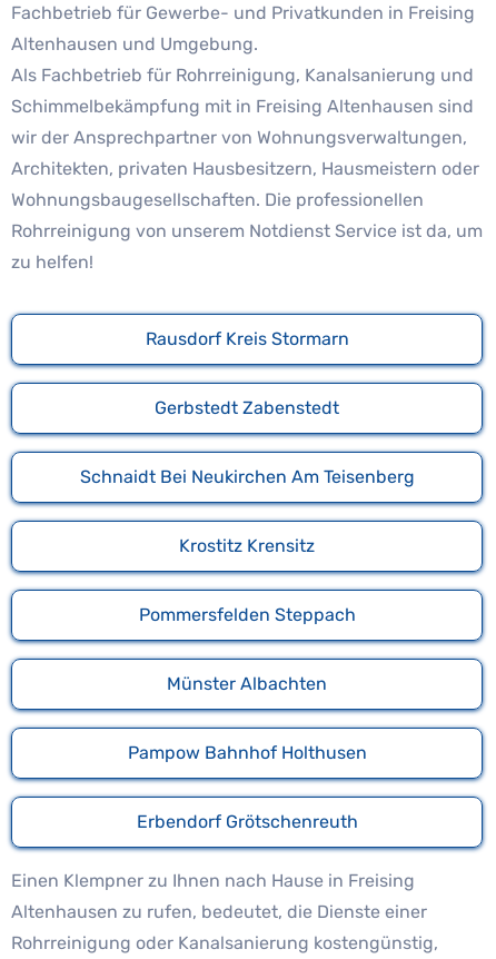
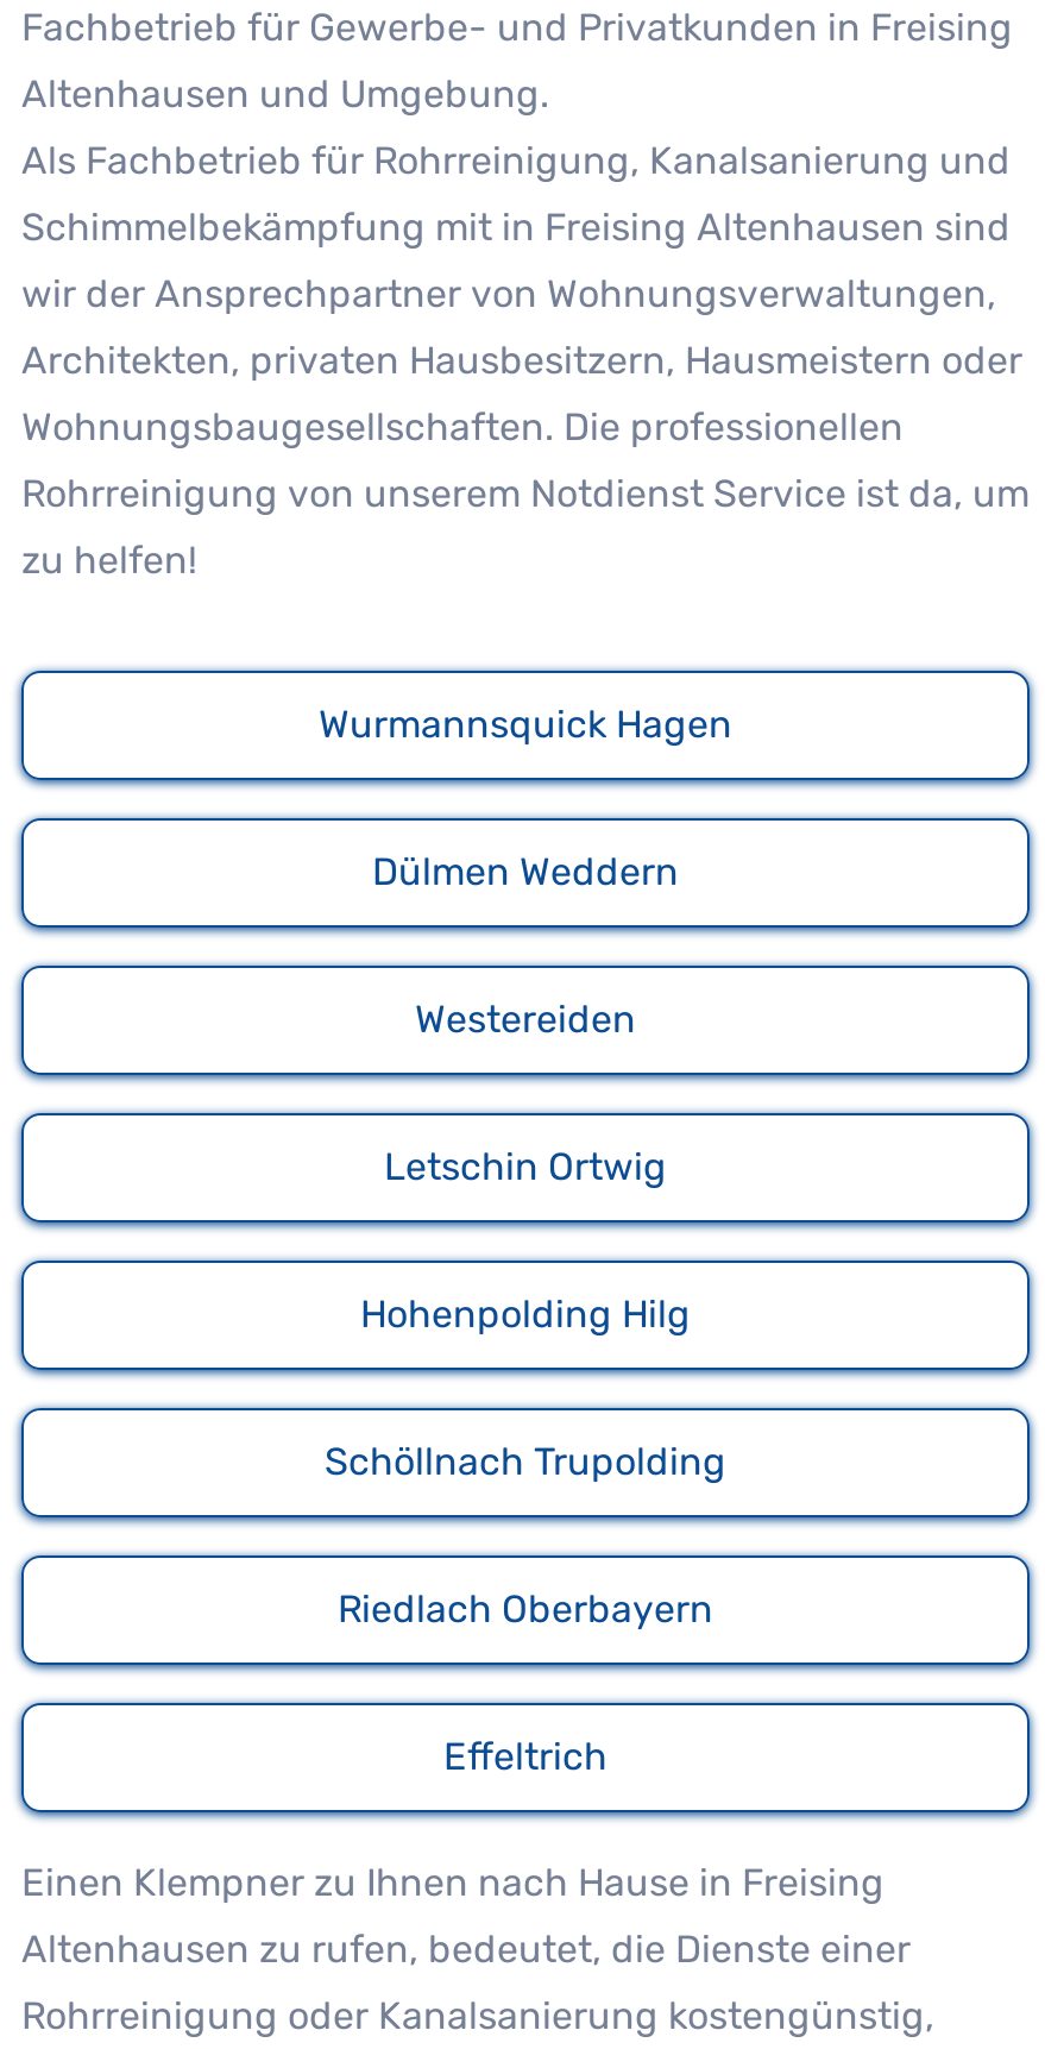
[145,328,349,350] Rausdorf Kreis Stormarn -> [319,702,732,747] Wurmannsquick Hagen
[155,397,339,419] Gerbstedt Zabenstedt -> [372,850,679,895] Dülmen Weddern
[80,466,414,488] Schnaidt Bei Neukirchen Am Teisenberg -> [415,997,636,1042] Westereiden
[179,535,315,556] Krostitz Krensitz -> [384,1144,667,1190] Letschin Ortwig
[138,604,355,625] Pommersfelden Steppach -> [360,1292,691,1337] Hohenpolding Hilg
[167,673,327,694] Münster Albachten -> [325,1439,726,1485] Schöllnach Trupolding
[127,742,366,763] Pampow Bahnhof Holthusen -> [338,1587,713,1632] Riedlach Oberbayern
[136,811,358,832] Erbendorf Grötschenreuth -> [443,1734,608,1780] Effeltrich

